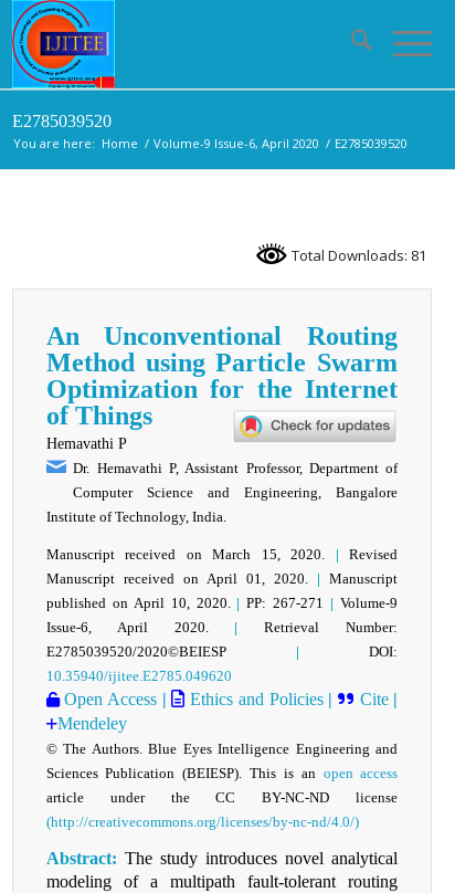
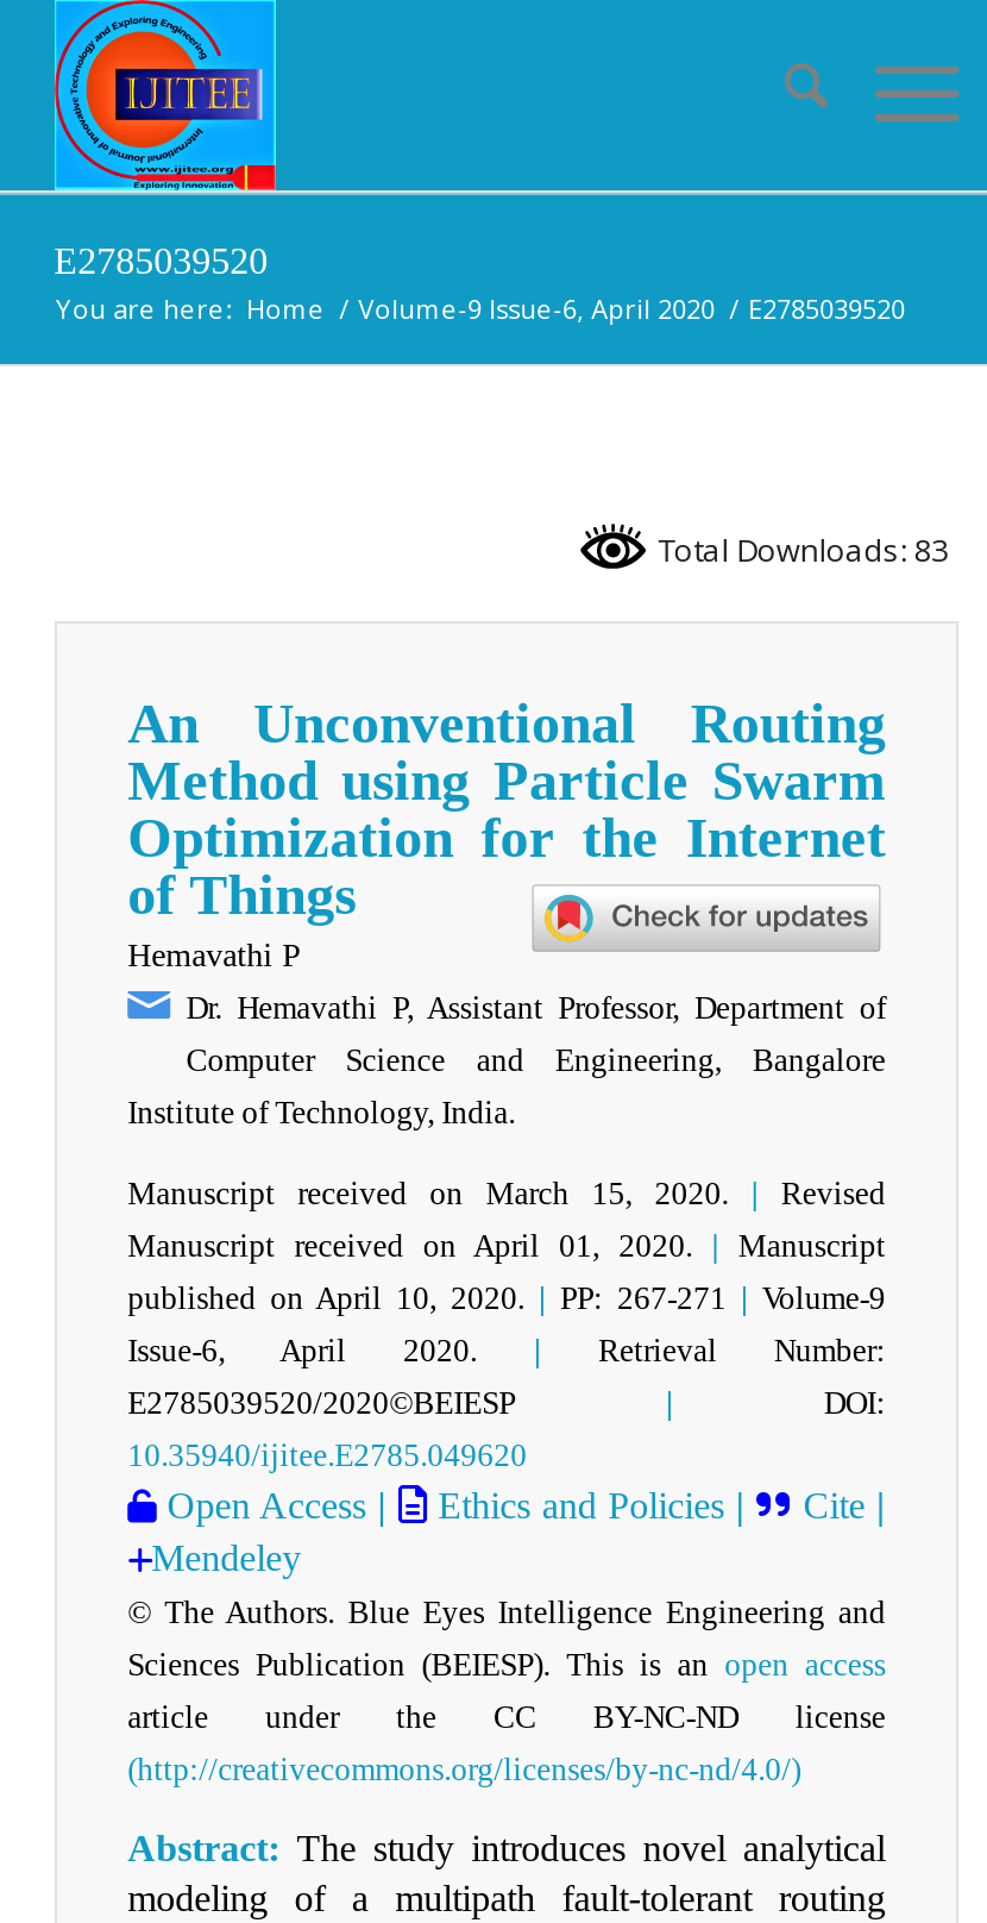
[289,245,427,265] Total Downloads: 81 -> [650,528,948,571] Total Downloads: 83

